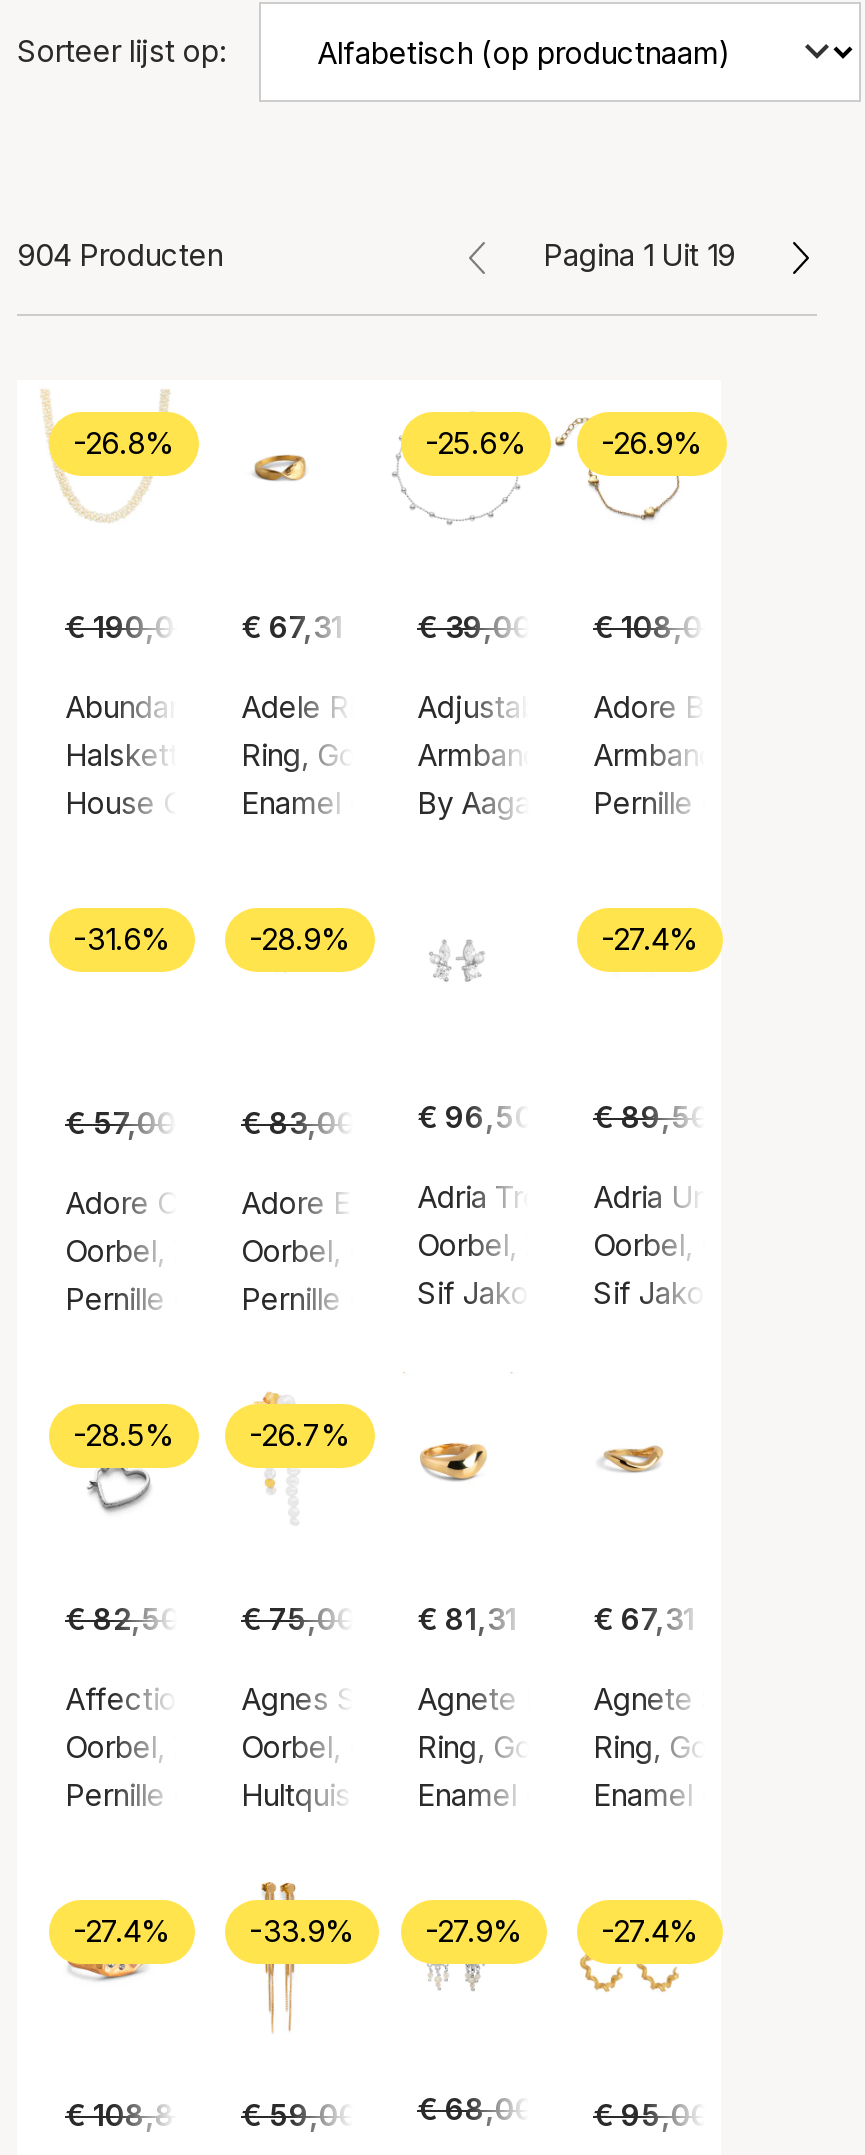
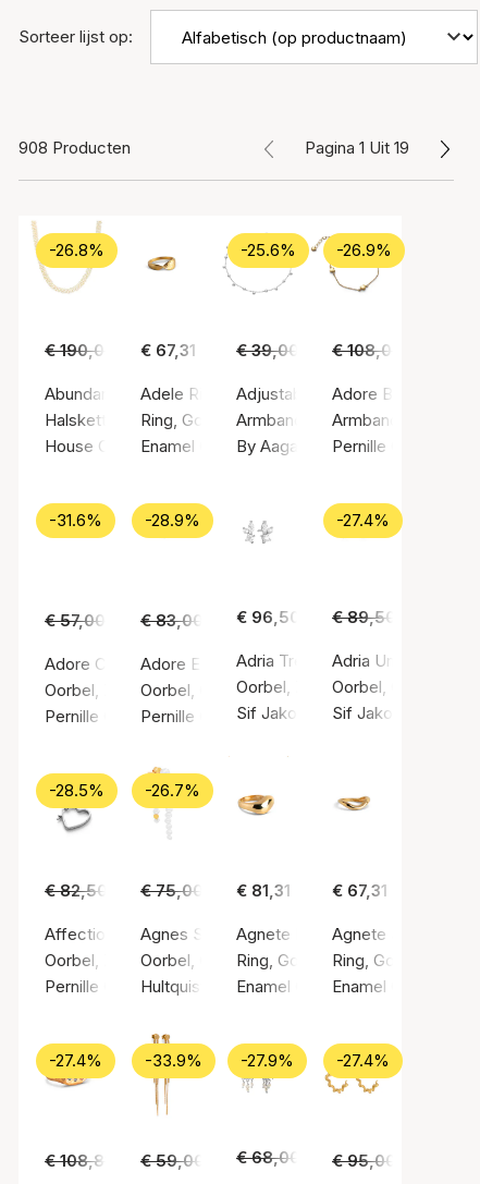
[17,236,223,274] 904 Producten -> [19,137,131,158] 908 Producten

